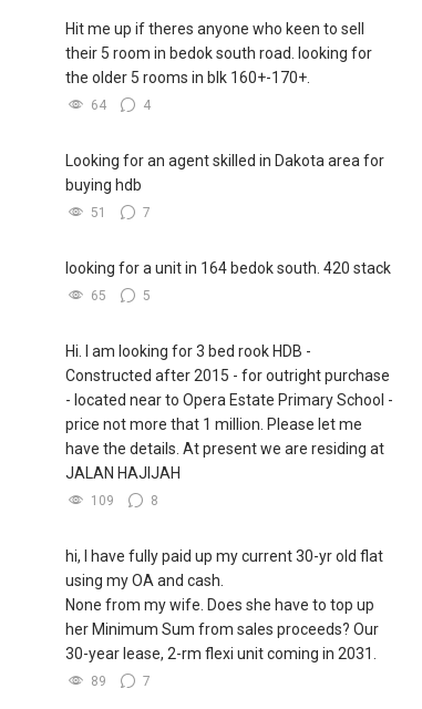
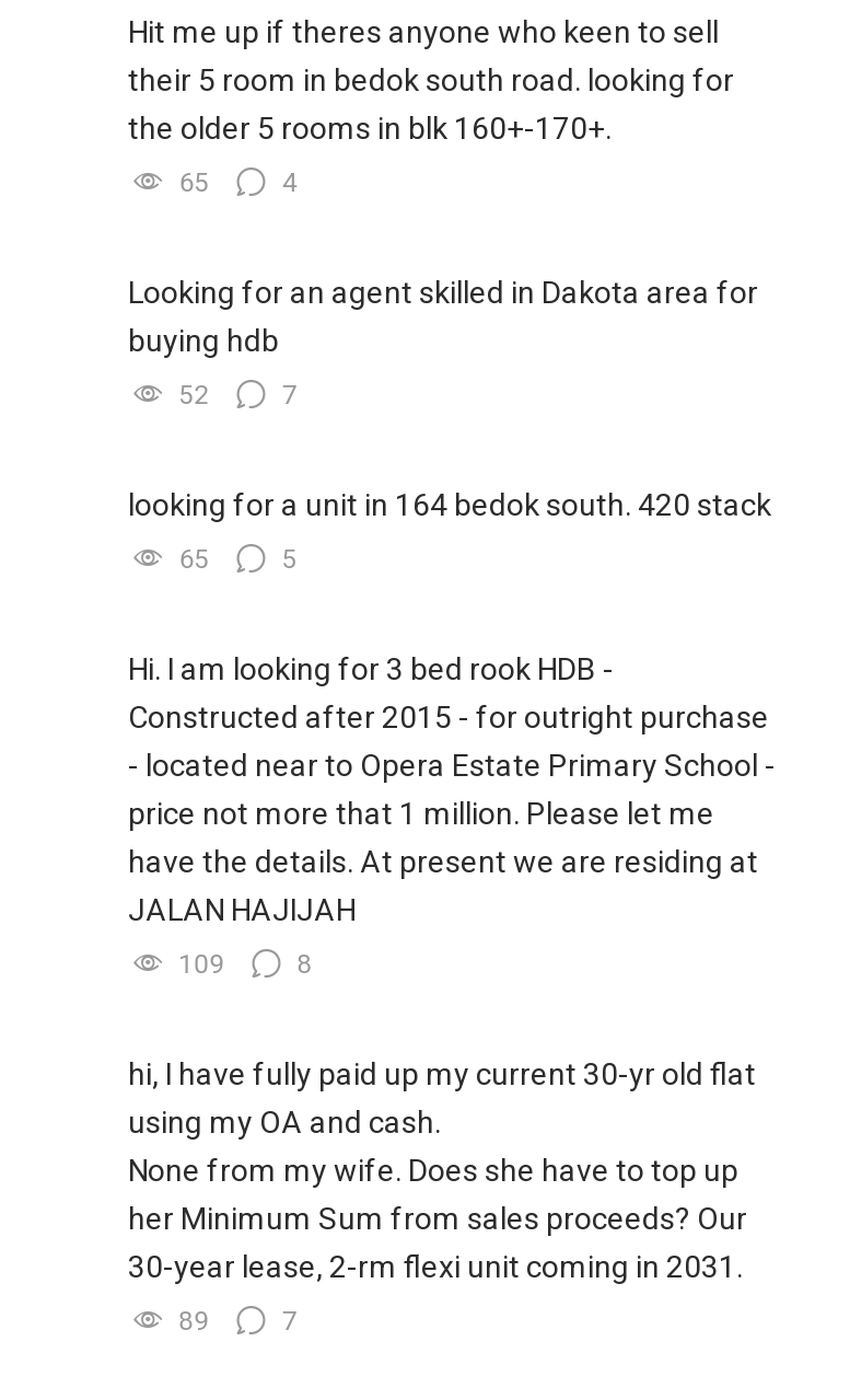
[91,97,107,113] 64 -> [179,167,209,197] 65
[91,205,107,220] 51 -> [179,379,209,410] 52

